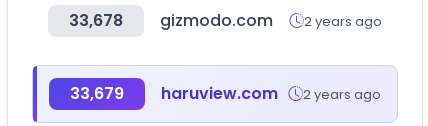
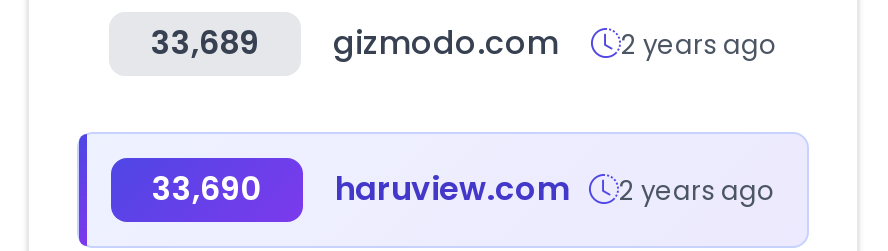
[69,9,382,32] 33,678 gizmodo.com 2 years ago -> [151,20,777,66] 33,689 gizmodo.com 2 years ago
[70,82,381,105] 33,679 haruview.com 2 years ago -> [152,166,775,212] 33,690 haruview.com 2 years ago

